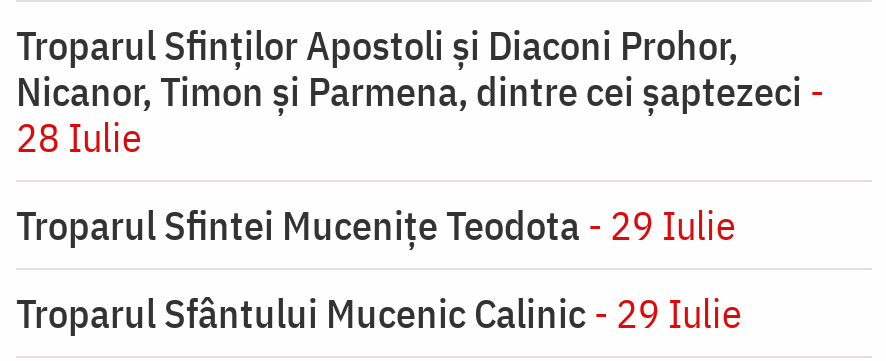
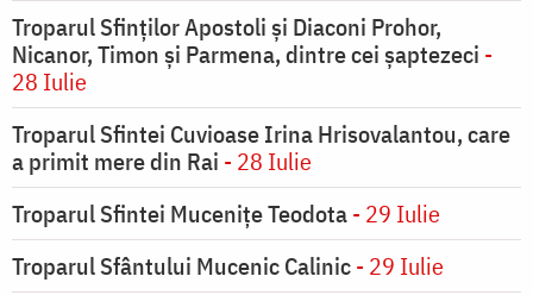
none -> [12,118,510,178] Troparul Sfintei Cuvioase Irina Hrisovalantou, care | a primit mere din Rai - 28 Iulie

